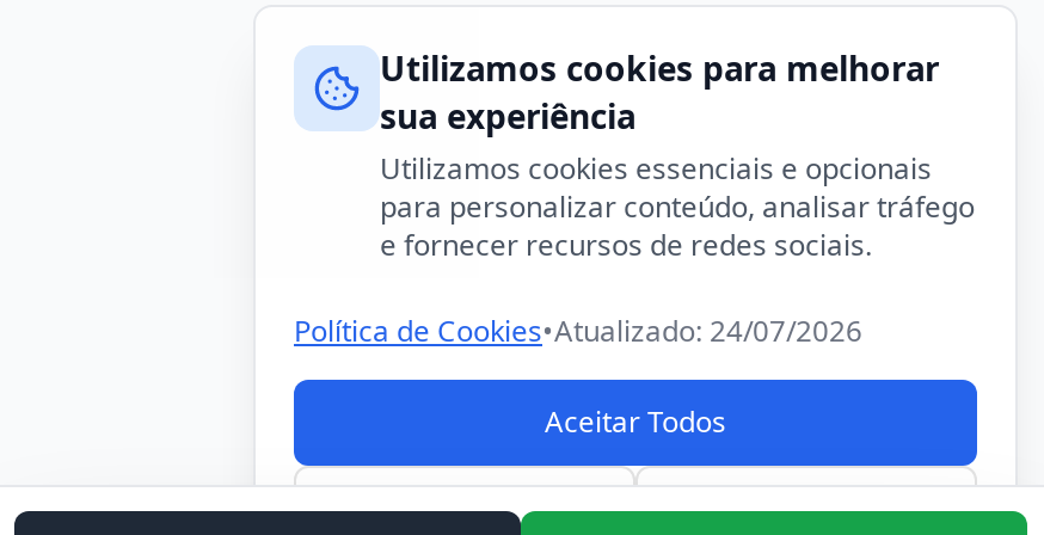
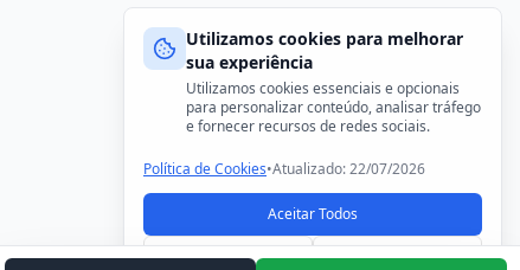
[294,310,862,351] Política de Cookies•Atualizado: 24/07/2026 -> [143,159,425,179] Política de Cookies•Atualizado: 22/07/2026

